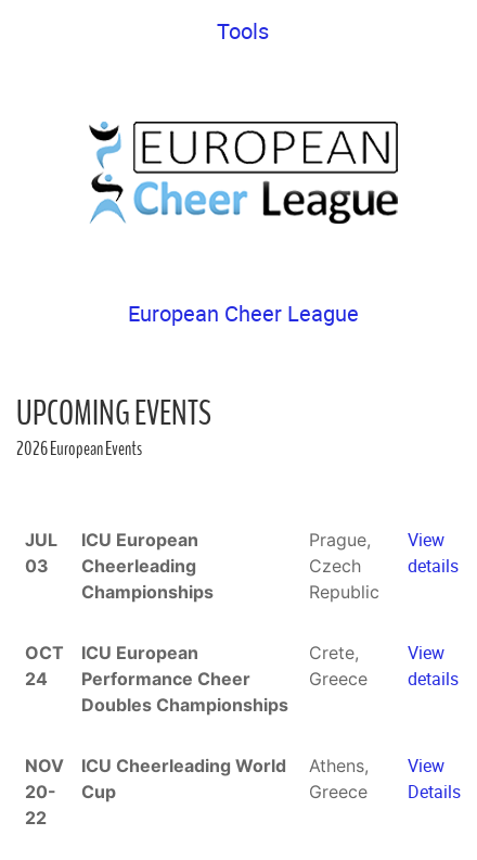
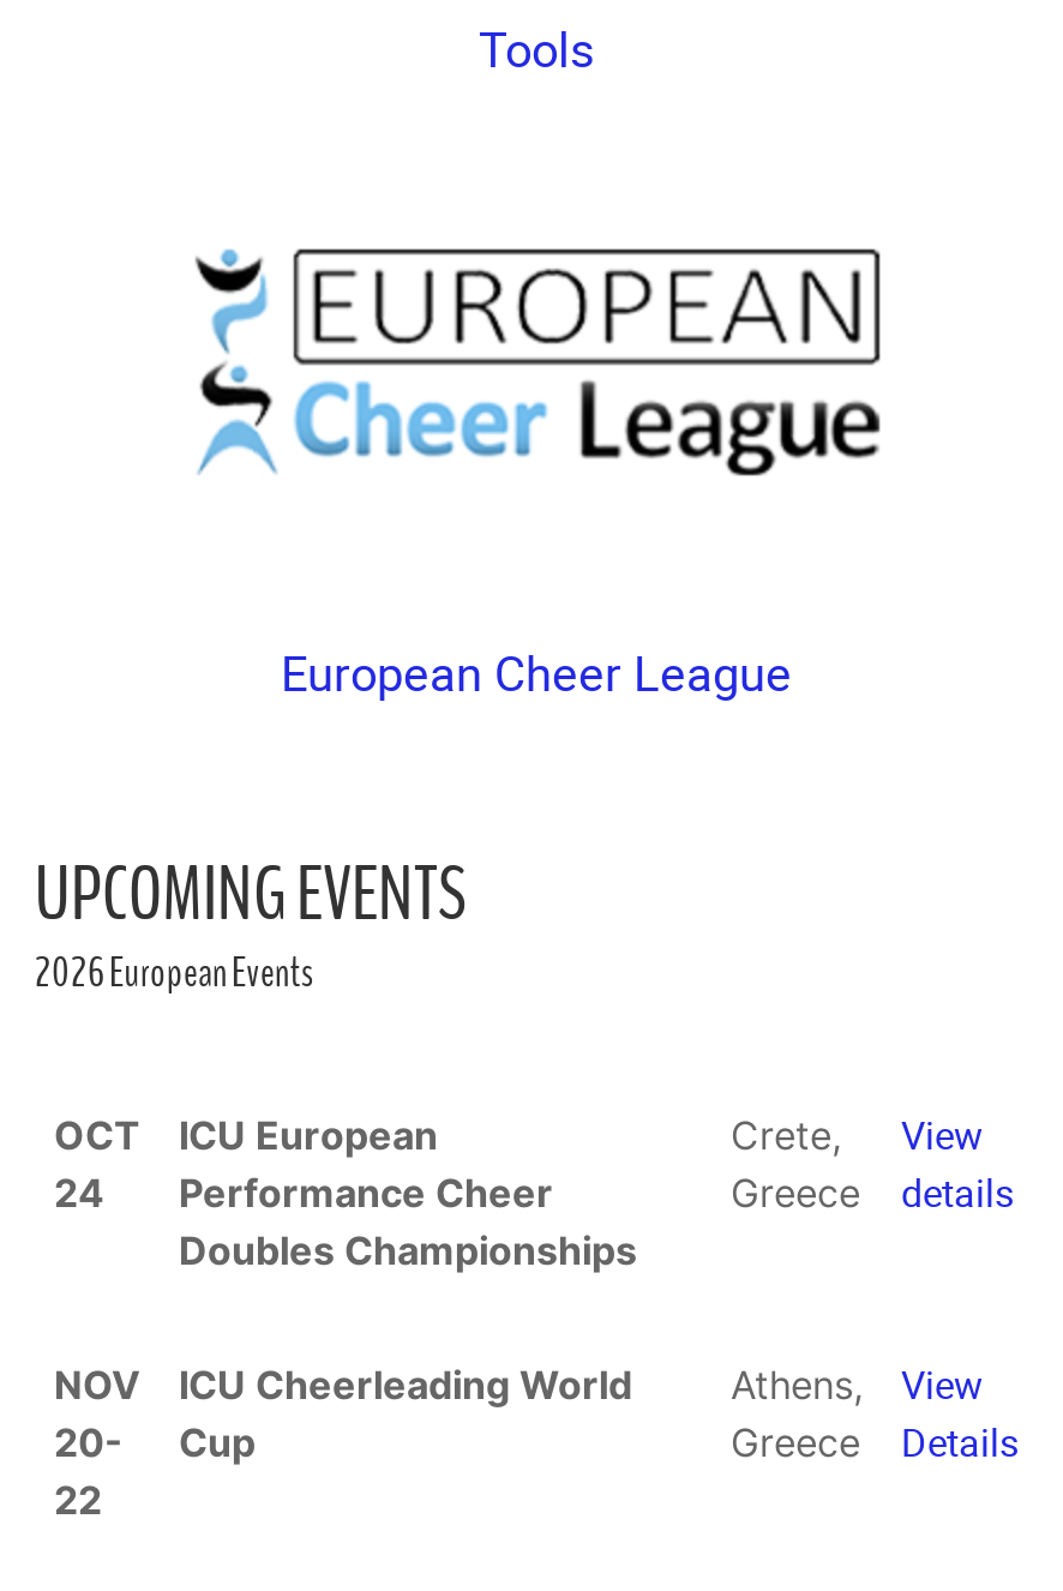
[25,529,57,576] JUL | 03 -> none
[81,529,214,603] ICU European | Cheerleading | Championships -> none
[309,529,379,603] Prague, | Czech | Republic -> none
[408,528,459,578] View | details -> none

